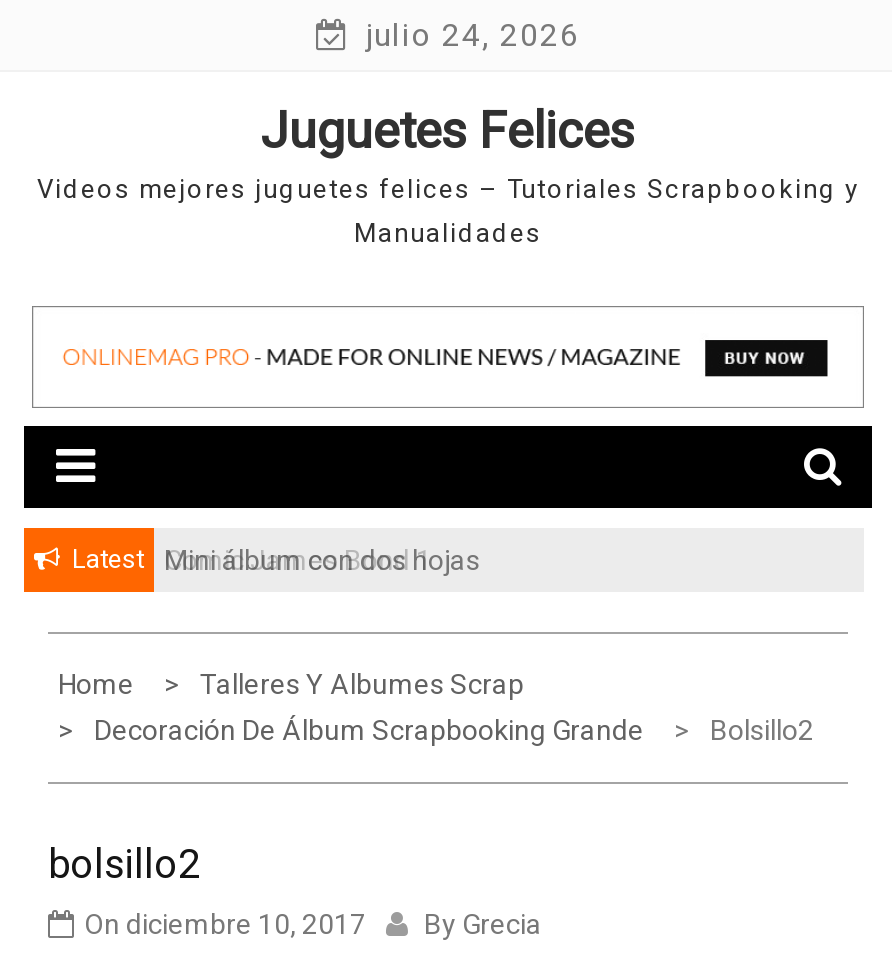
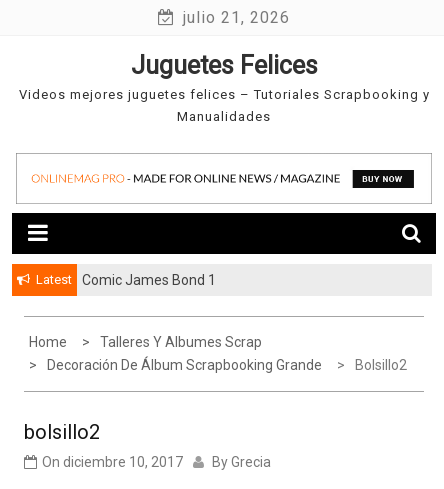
[356,16,580,54] julio 24, 2026 -> [178,8,290,27] julio 21, 2026
[164,545,480,577] Mini álbum con dos hojas -> [82,272,216,288] Comic James Bond 1

